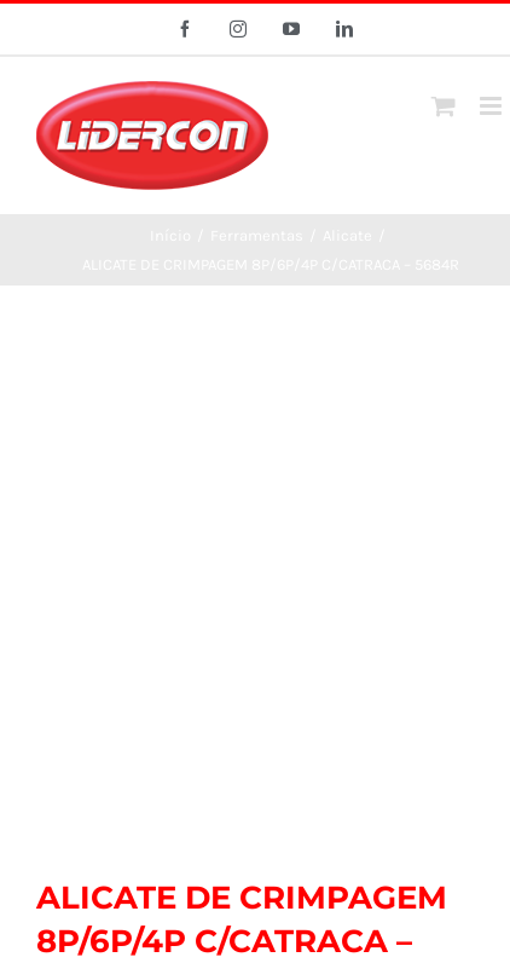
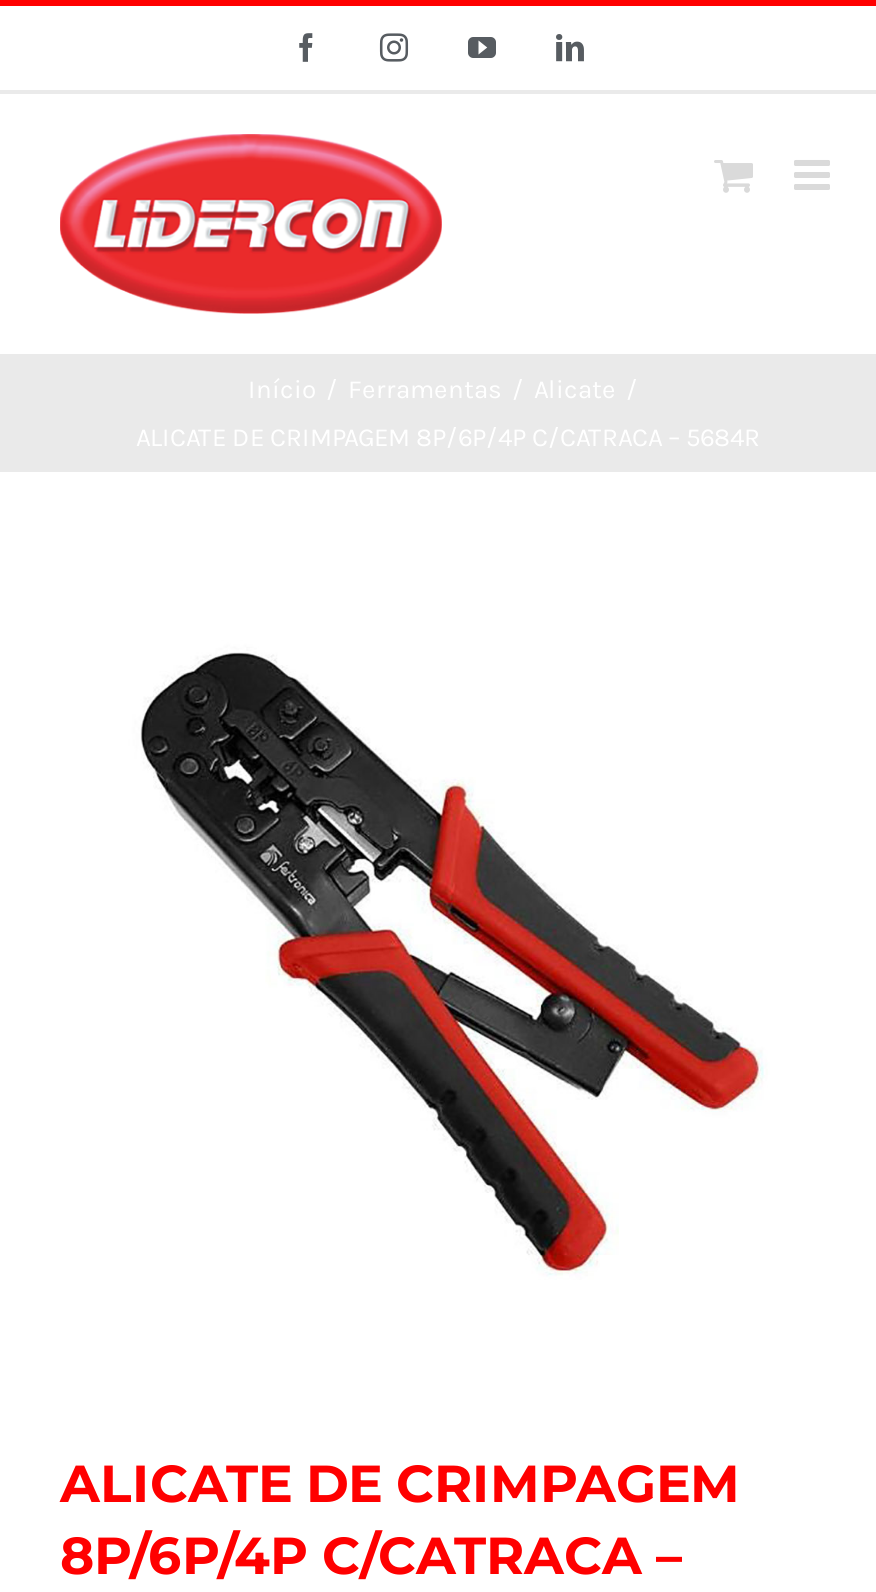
none -> [138,650,760,1274] [image]

